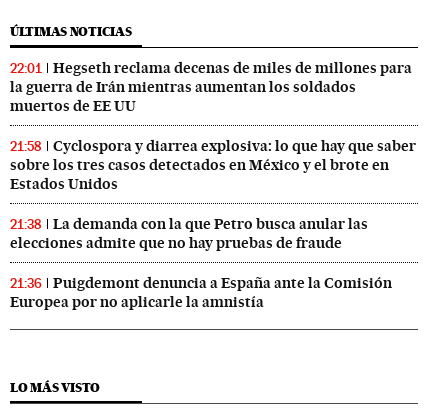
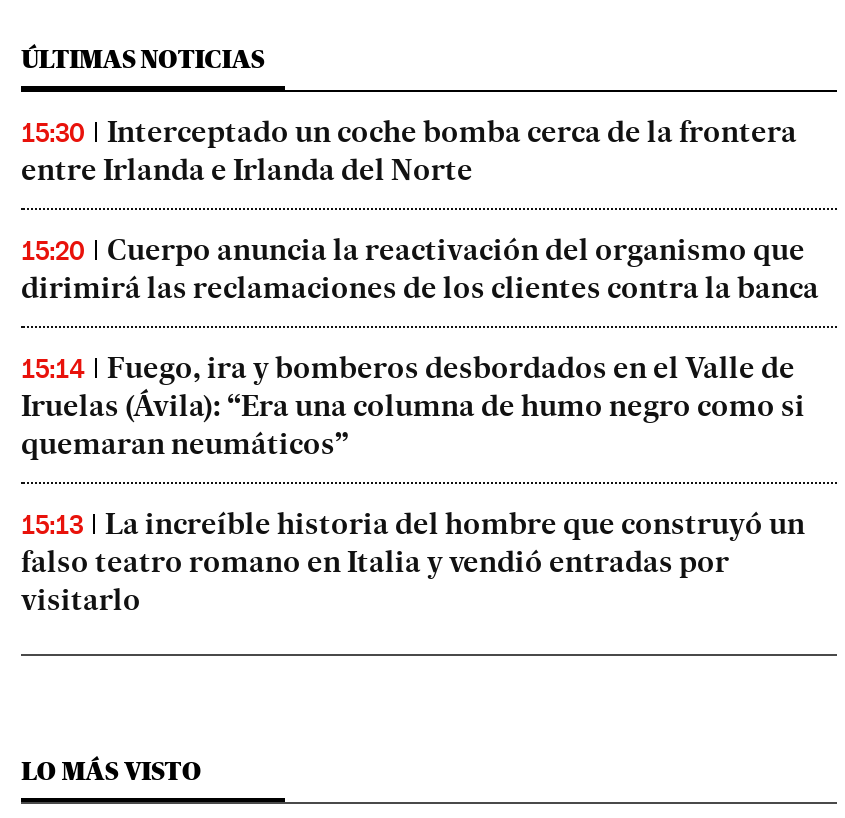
[10,59,412,115] 22:01 | Hegseth reclama decenas de miles de millones para | la guerra de Irán mientras aumentan los soldados | muertos de EE UU -> [21,115,797,189] 15:30 | Interceptado un coche bomba cerca de la frontera | entre Irlanda e Irlanda del Norte
[10,137,416,193] 21:58 | Cyclospora y diarrea explosiva: lo que hay que saber | sobre los tres casos detectados en México y el brote en | Estados Unidos -> [21,233,819,307] 15:20 | Cuerpo anuncia la reactivación del organismo que | dirimirá las reclamaciones de los clientes contra la banca
[10,215,368,252] 21:38 | La demanda con la que Petro busca anular las | elecciones admite que no hay pruebas de fraude -> [21,351,805,463] 15:14 | Fuego, ira y bomberos desbordados en el Valle de | Iruelas (Ávila): “Era una columna de humo negro como si | quemaran neumáticos”
[10,274,392,311] 21:36 | Puigdemont denuncia a España ante la Comisión | Europea por no aplicarle la amnistía -> [21,507,805,619] 15:13 | La increíble historia del hombre que construyó un | falso teatro romano en Italia y vendió entradas por | visitarlo

